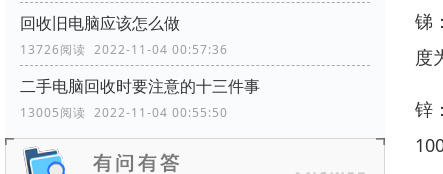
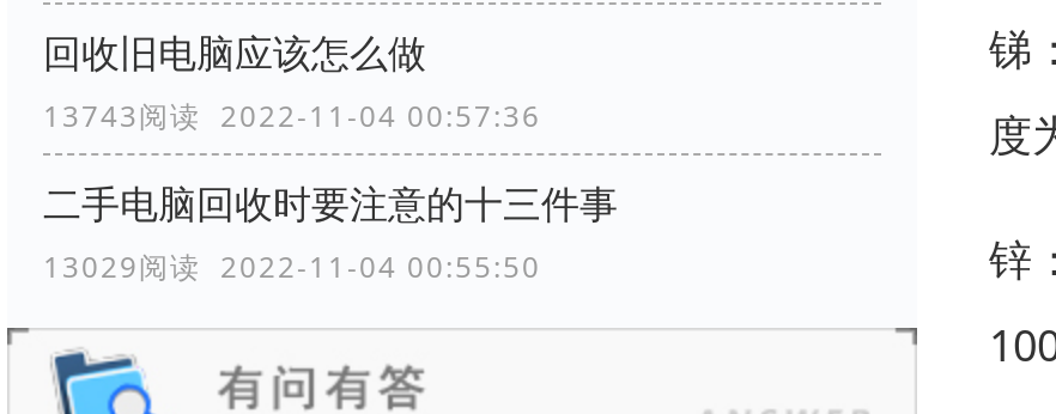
[20,41,228,58] 13726阅读 2022-11-04 00:57:36 -> [43,96,541,137] 13743阅读 2022-11-04 00:57:36
[20,104,228,121] 13005阅读 2022-11-04 00:55:50 -> [43,247,541,288] 13029阅读 2022-11-04 00:55:50

